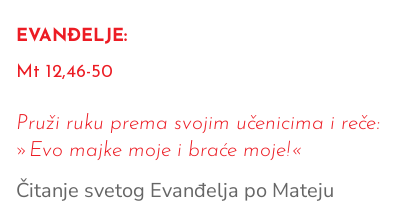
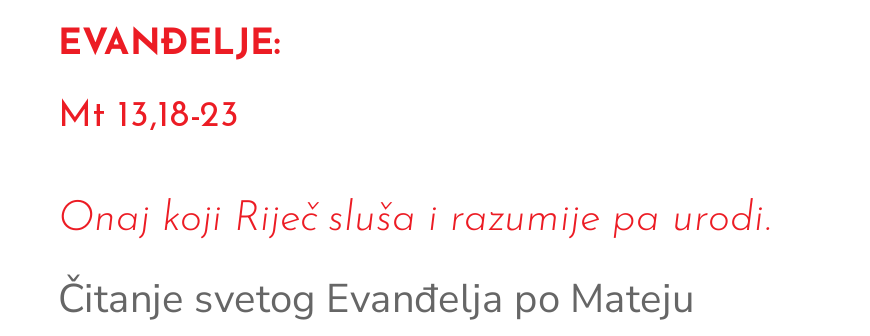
[15,63,112,82] Mt 12,46-50 -> [58,98,240,136] Mt 13,18-23
[15,113,379,161] Pruži ruku prema svojim učenicima i reče: | »Evo majke moje i braće moje!« -> [58,198,770,240] Onaj koji Riječ sluša i razumije pa urodi.

